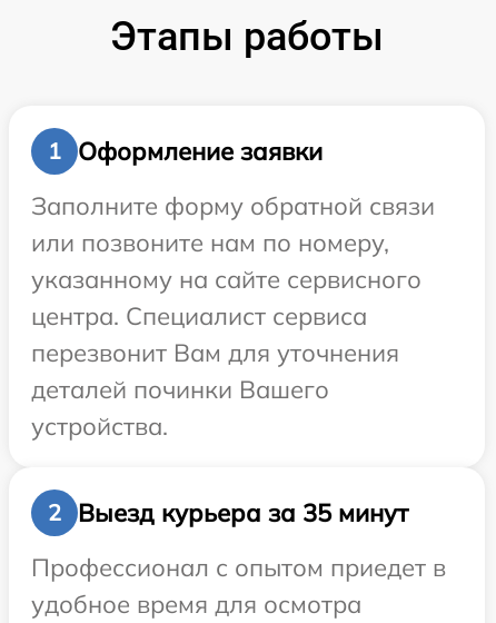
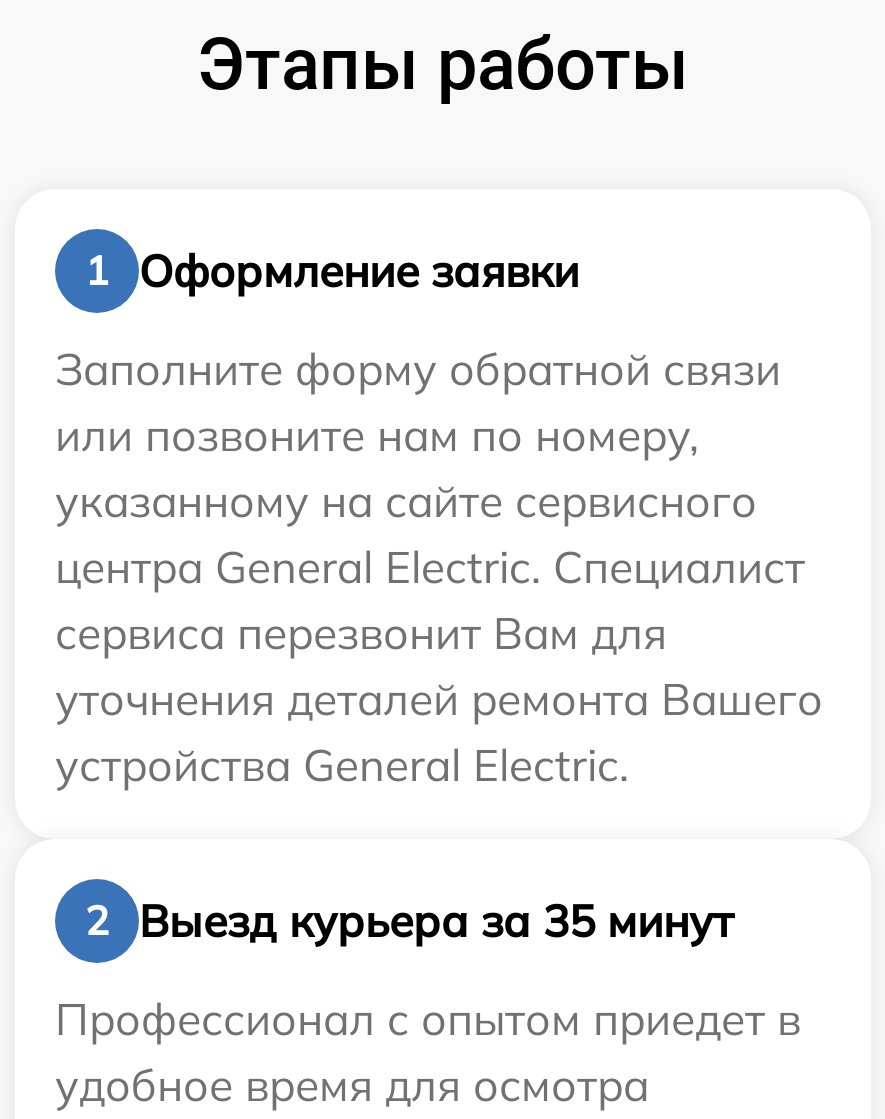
[31,300,399,442] центра. Специалист сервиса | перезвонит Вам для уточнения | деталей починки Вашего | устройства. -> [55,539,823,793] центра General Electric. Специалист | сервиса перезвонит Вам для | уточнения деталей ремонта Вашего | устройства General Electric.

